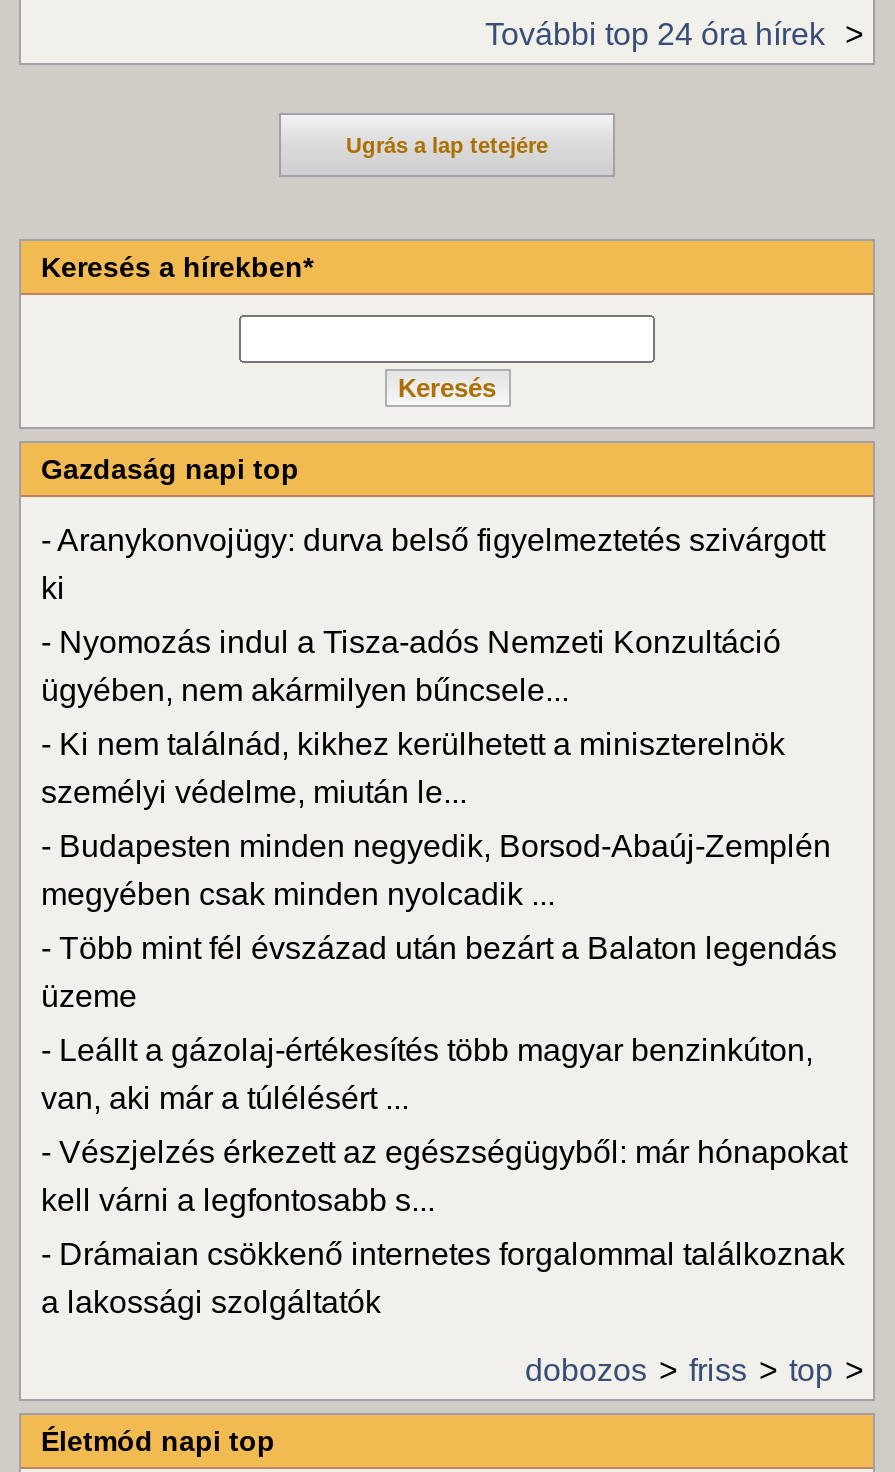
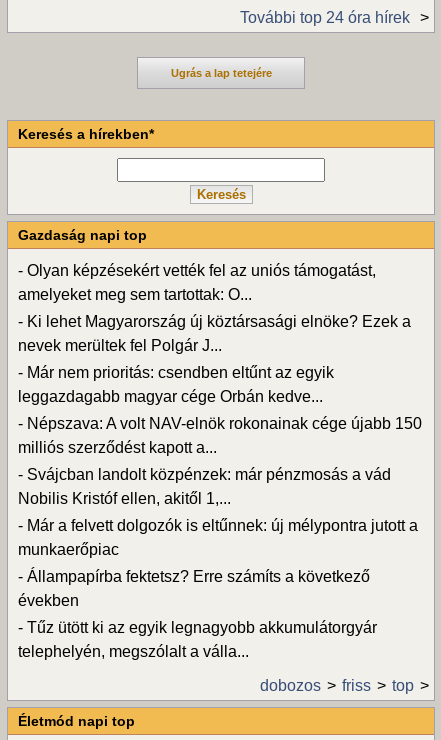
[41,523,825,605] - Aranykonvojügy: durva belső figyelmeztetés szivárgott | ki -> [18,262,376,303] - Olyan képzésekért vették fel az uniós támogatást, | amelyeket meg sem tartottak: O...
[41,625,781,707] - Nyomozás indul a Tisza-adós Nemzeti Konzultáció | ügyében, nem akármilyen bűncsele... -> [18,313,411,354] - Ki lehet Magyarország új köztársasági elnöke? Ezek a | nevek merültek fel Polgár J...
[41,727,785,809] - Ki nem találnád, kikhez kerülhetett a miniszterelnök | személyi védelme, miután le... -> [18,364,334,405] - Már nem prioritás: csendben eltűnt az egyik | leggazdagabb magyar cége Orbán kedve...
[41,829,831,911] - Budapesten minden negyedik, Borsod-Abaúj-Zemplén | megyében csak minden nyolcadik ... -> [18,415,422,456] - Népszava: A volt NAV-elnök rokonainak cége újabb 150 | milliós szerződést kapott a...
[41,931,837,1013] - Több mint fél évszázad után bezárt a Balaton legendás | üzeme -> [18,466,391,507] - Svájcban landolt közpénzek: már pénzmosás a vád | Nobilis Kristóf ellen, akitől 1,...
[41,1033,813,1115] - Leállt a gázolaj-értékesítés több magyar benzinkúton, | van, aki már a túlélésért ... -> [18,517,418,558] - Már a felvett dolgozók is eltűnnek: új mélypontra jutott a | munkaerőpiac
[41,1135,847,1217] - Vészjelzés érkezett az egészségügyből: már hónapokat | kell várni a legfontosabb s... -> [18,568,370,609] - Állampapírba fektetsz? Erre számíts a következő | években
[41,1237,845,1319] - Drámaian csökkenő internetes forgalommal találkoznak | a lakossági szolgáltatók -> [18,619,377,660] - Tűz ütött ki az egyik legnagyobb akkumulátorgyár | telephelyén, megszólalt a válla...

